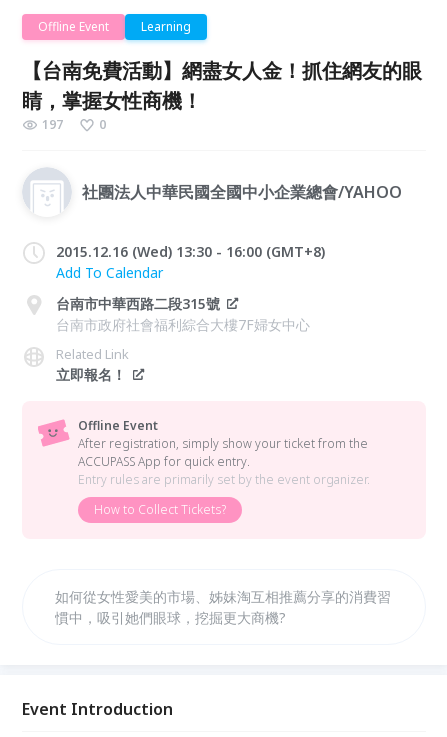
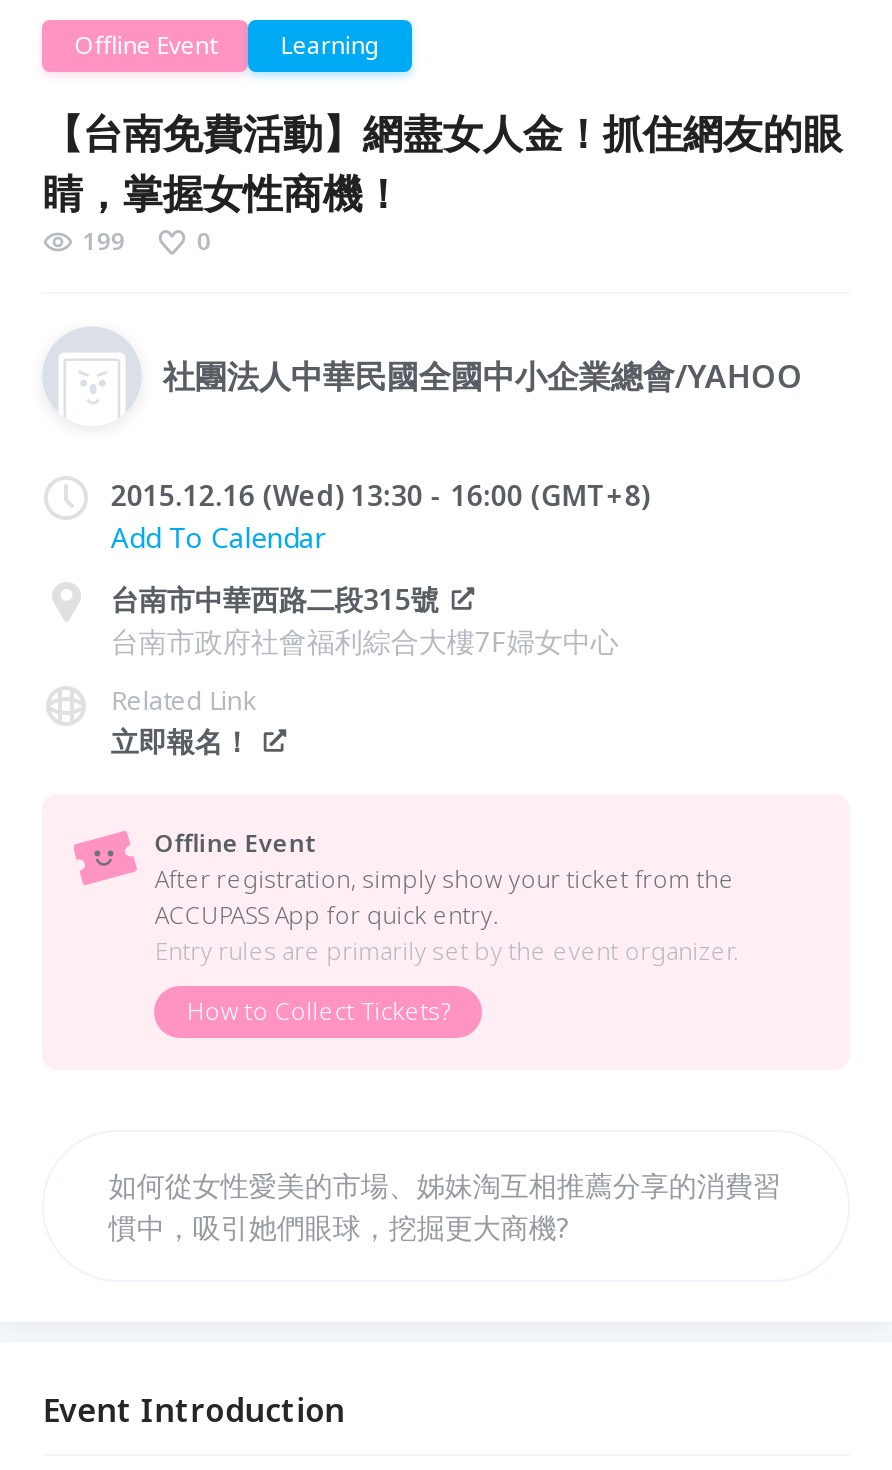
[42,116,63,133] 197 -> [83,224,125,258] 199

